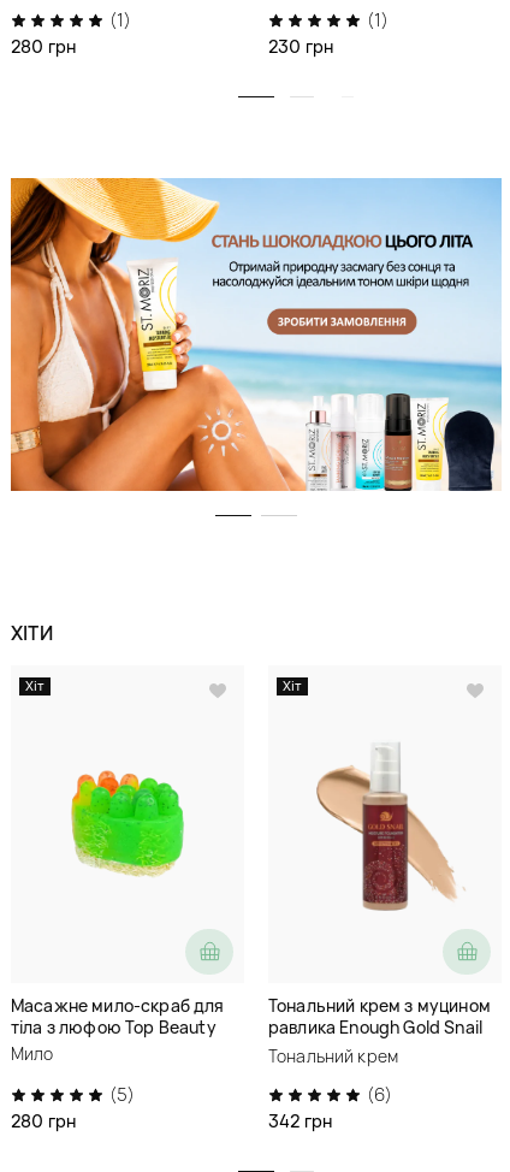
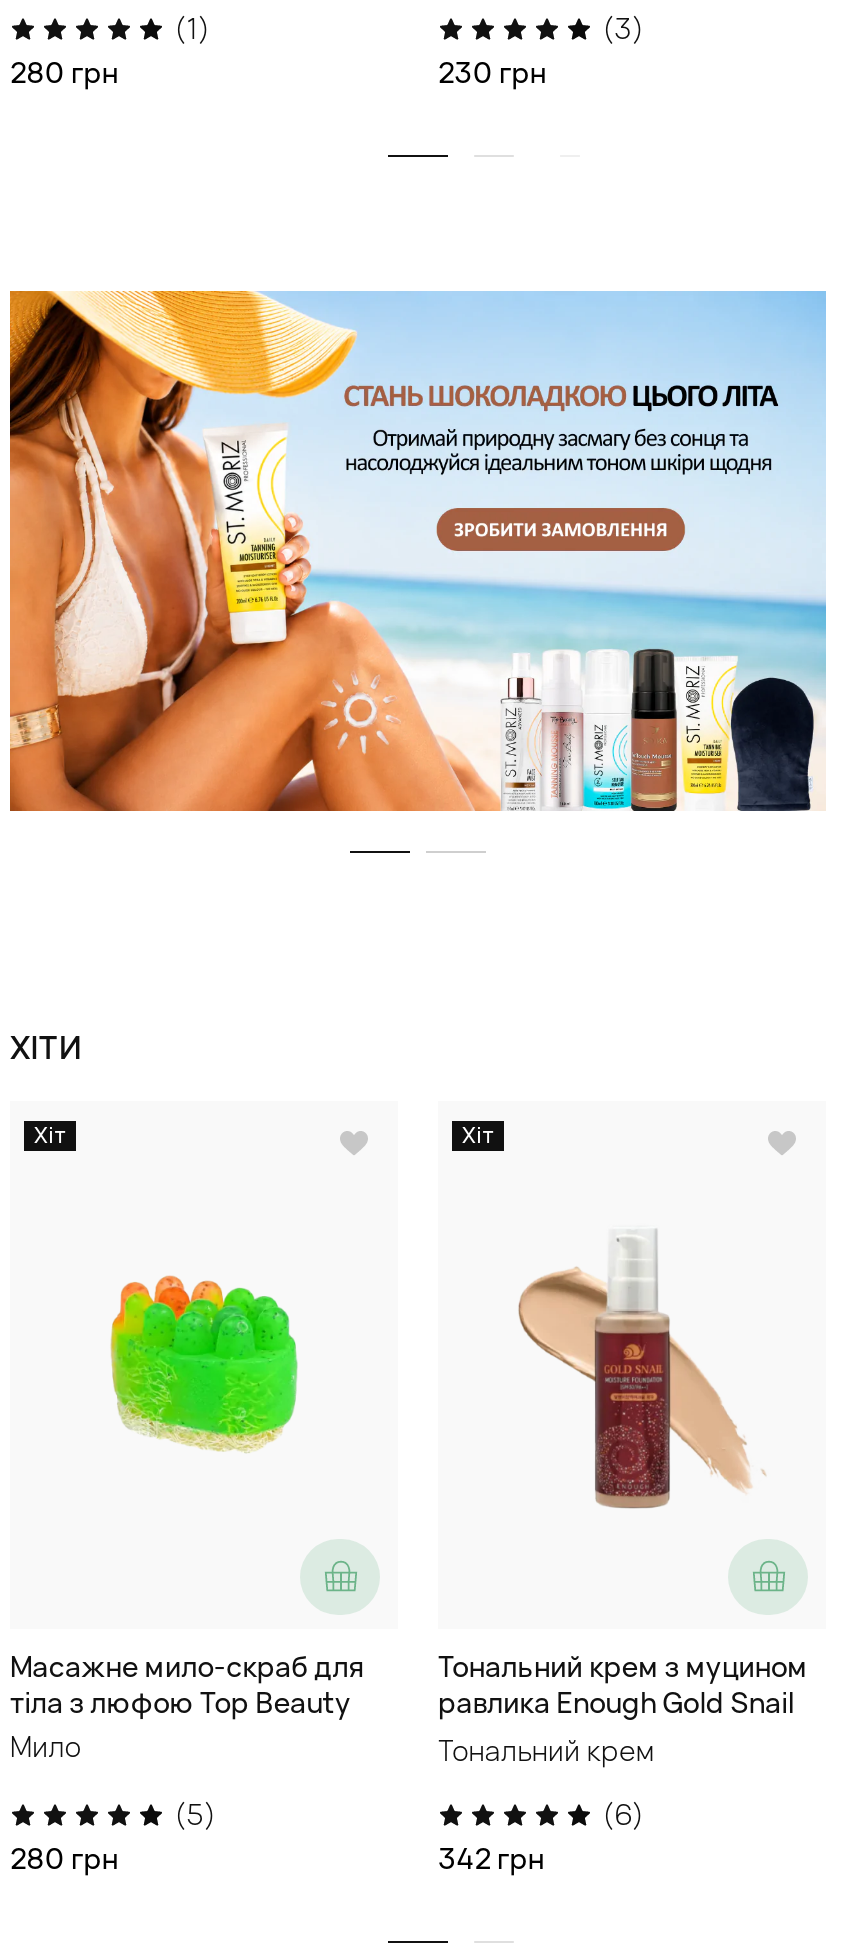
[367,9,389,32] (1) -> [602,9,645,47] (3)

